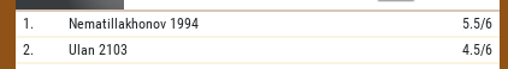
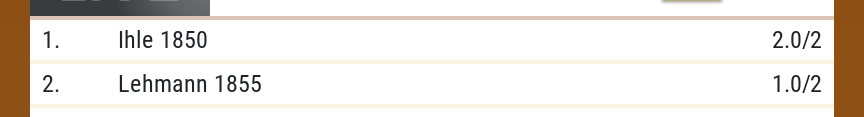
[69,15,492,32] Nematillakhonov 1994 | 5.5/6 -> [118,26,822,54] Ihle 1850 | 2.0/2
[69,42,492,58] Ulan 2103 | 4.5/6 -> [118,70,822,98] Lehmann 1855 | 1.0/2

